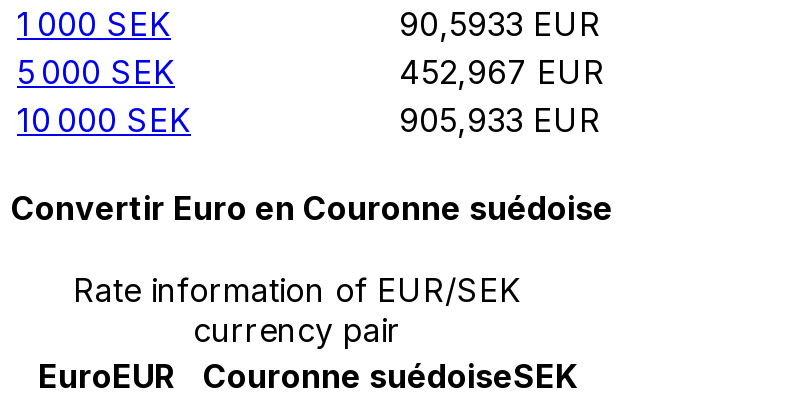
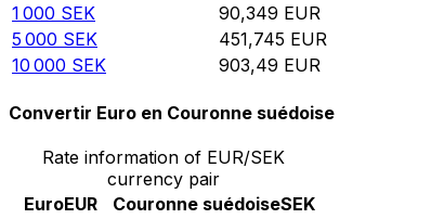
[399,4,601,44] 90,5933 EUR -> [219,2,321,24] 90,349 EUR
[399,52,605,92] 452,967 EUR -> [219,28,327,50] 451,745 EUR
[399,100,601,140] 905,933 EUR -> [219,54,321,76] 903,49 EUR

